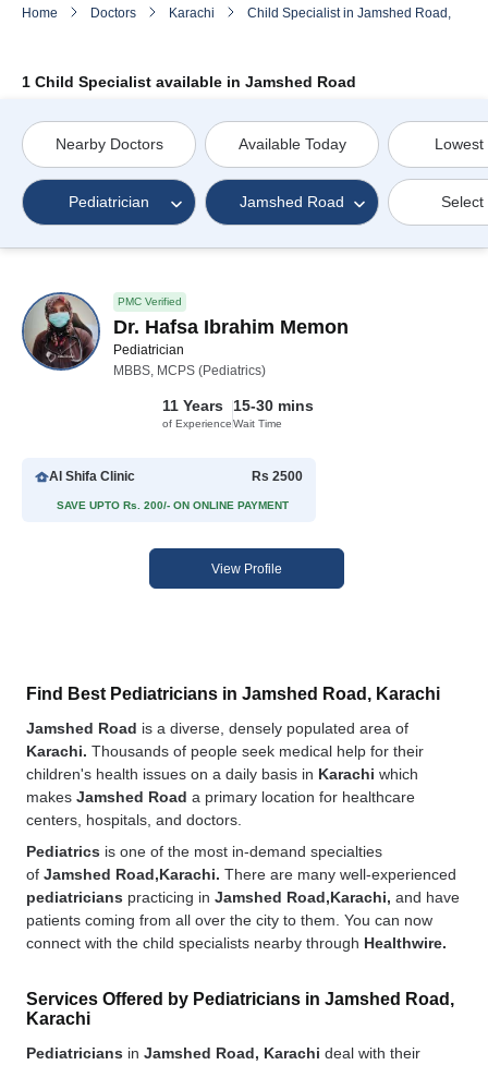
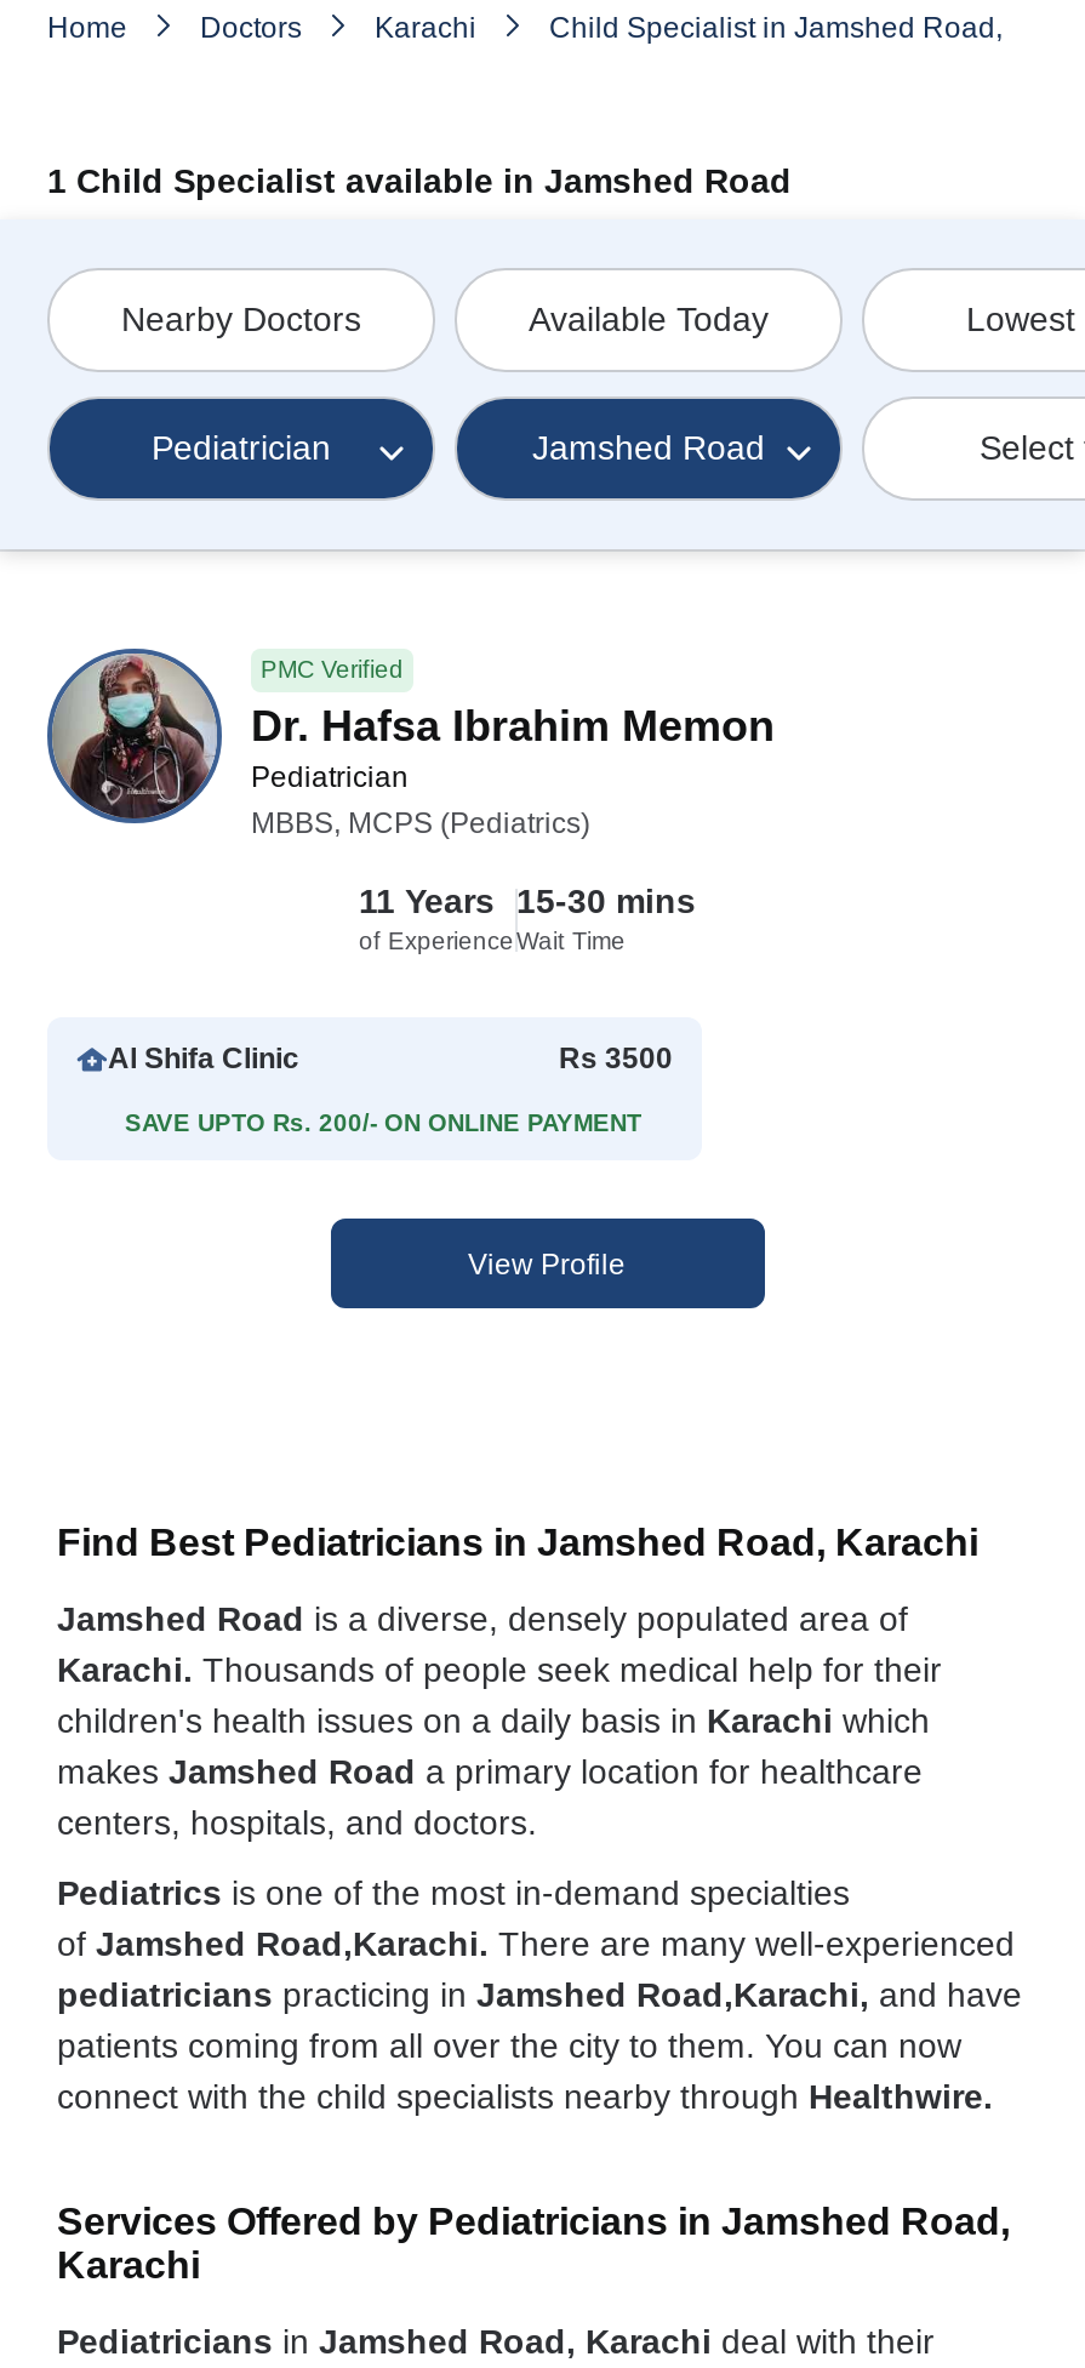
[252,469,303,484] Rs 2500 -> [559,1042,673,1076] Rs 3500

